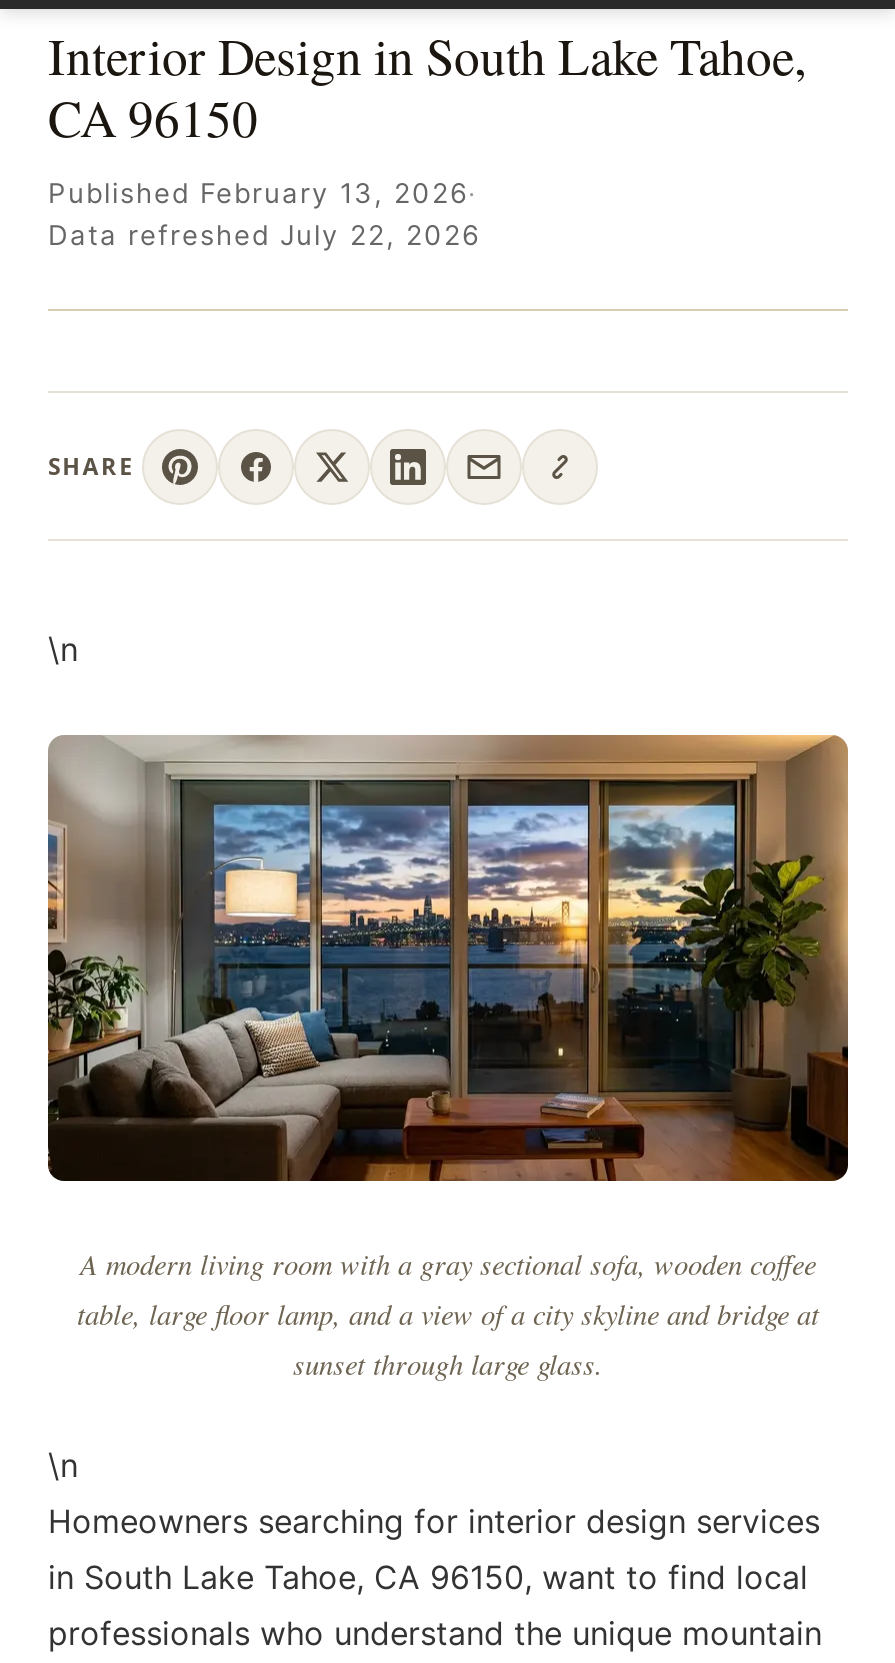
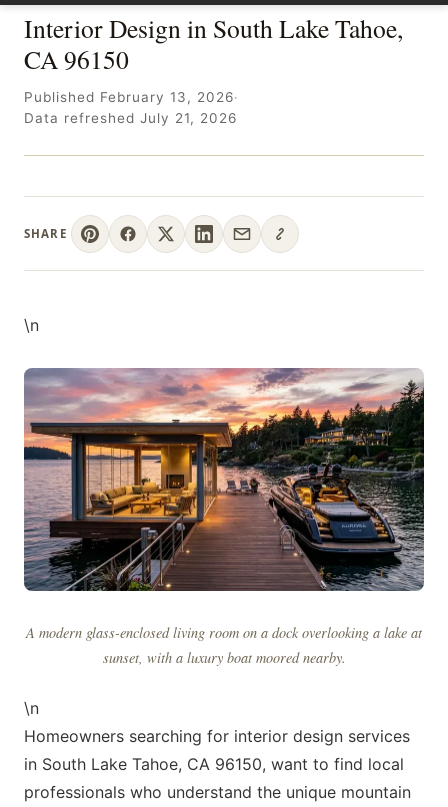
[48,219,480,251] Data refreshed July 22, 2026 -> [24,110,237,126] Data refreshed July 21, 2026
[46,735,850,1384] [image] | A modern living room with a gray sectional sofa, wooden coffee | table, large floor lamp, and a view of a city skyline and bridge at | sunset through large glass. -> [23,368,425,667] [image] | A modern glass-enclosed living room on a dock overlooking a lake at | sunset, with a luxury boat moored nearby.

